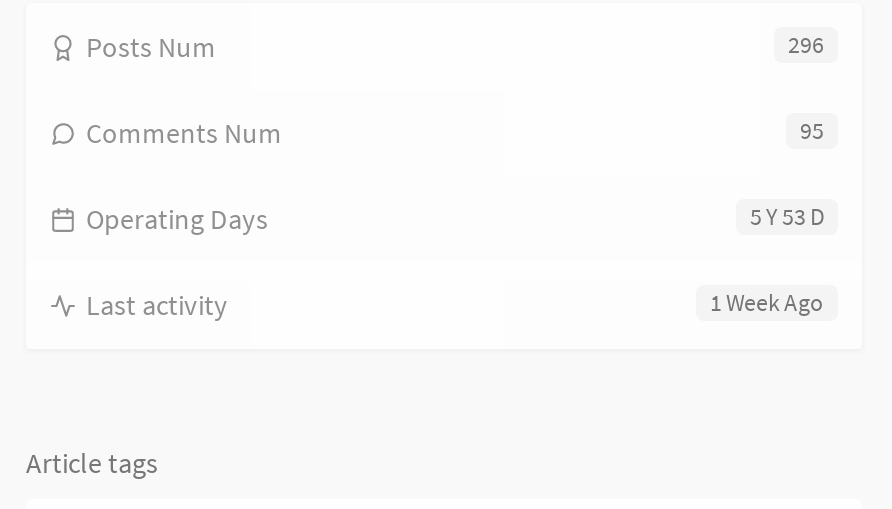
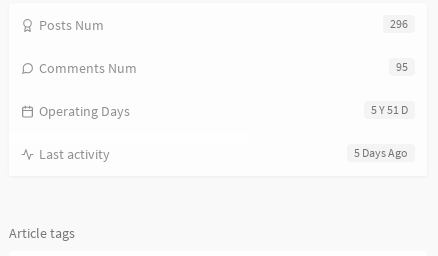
[750,201,824,231] 5 Y 53 D -> [371,102,408,117] 5 Y 51 D
[710,287,824,317] 1 Week Ago -> [354,145,408,160] 5 Days Ago

